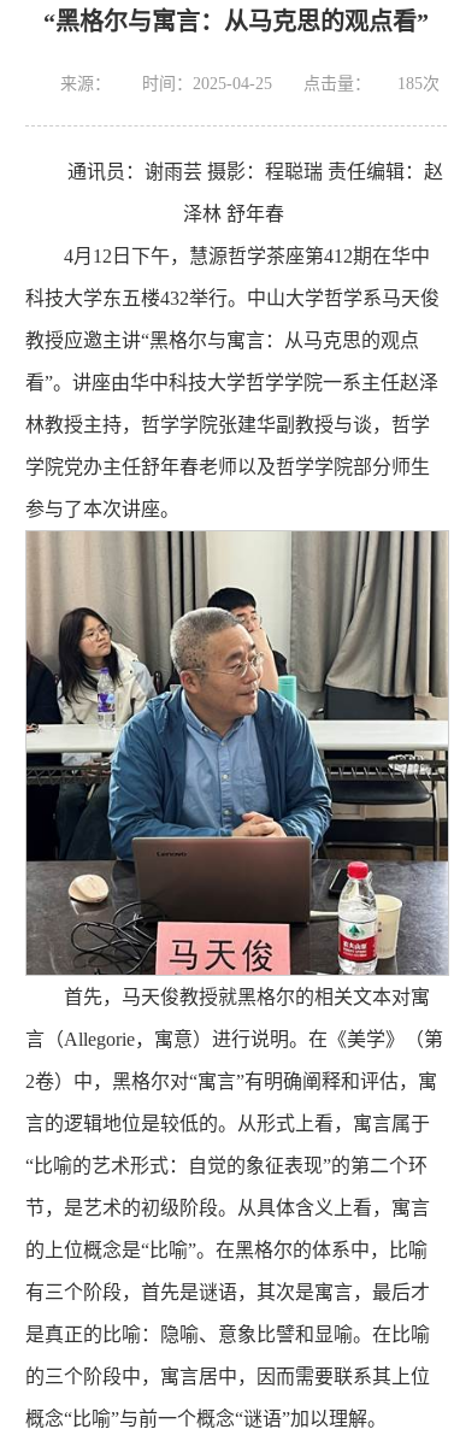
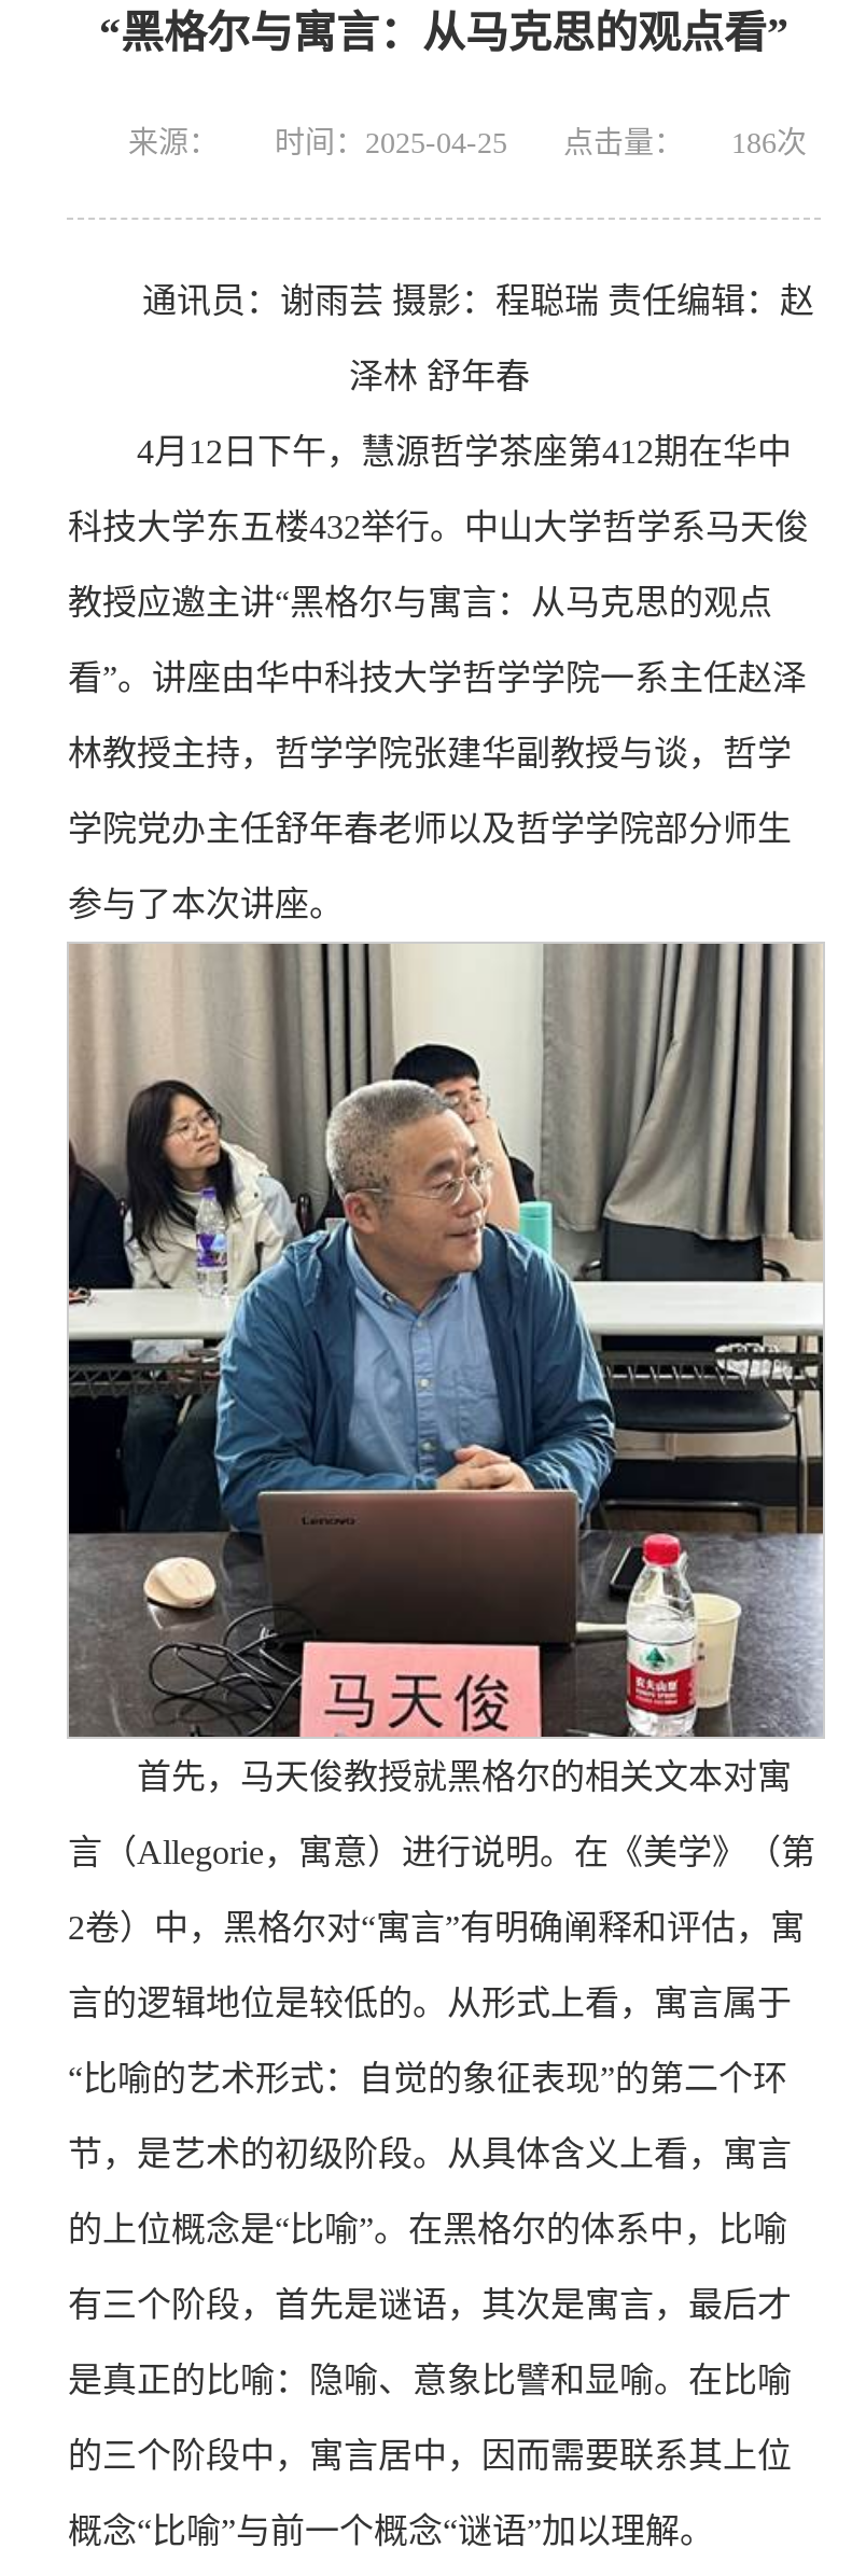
[60,75,439,93] 来源： 时间：2025-04-25 点击量： 185次 -> [128,128,807,160] 来源： 时间：2025-04-25 点击量： 186次

